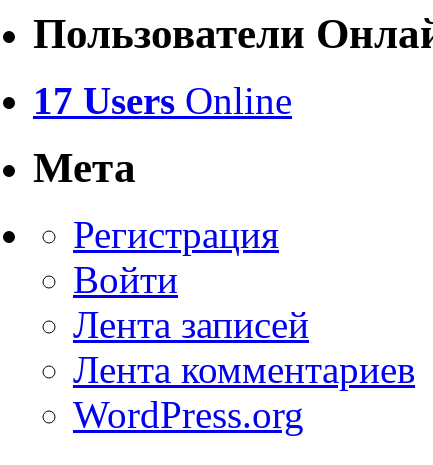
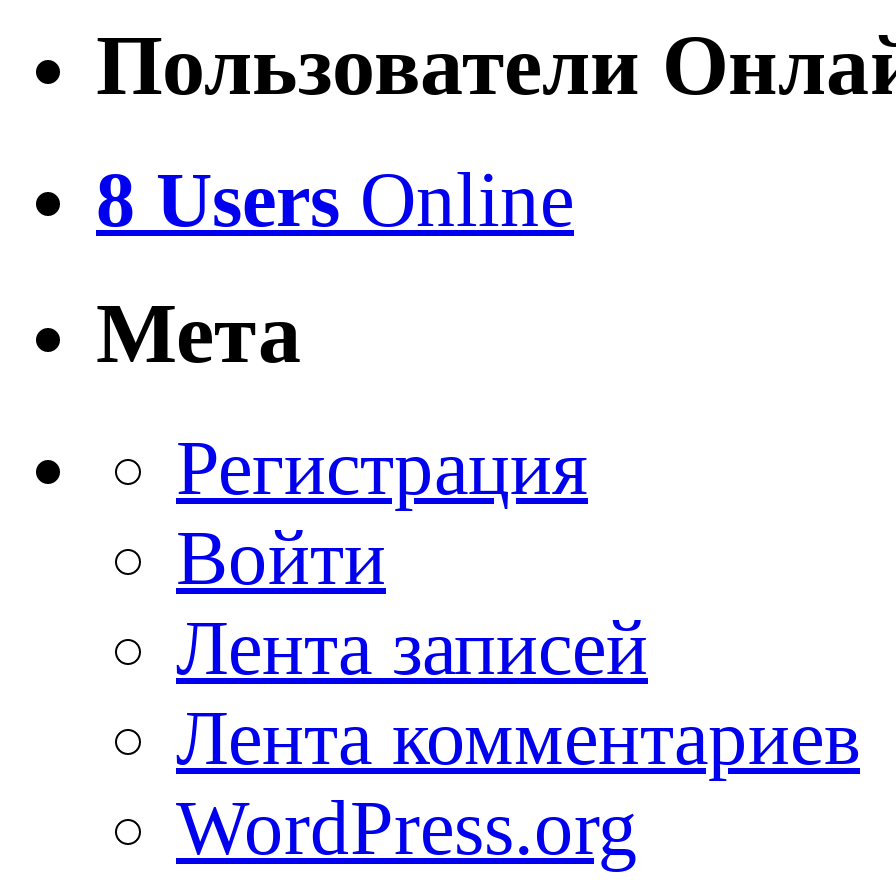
[33,79,292,122] 17 Users Online -> [96,155,574,241] 8 Users Online

